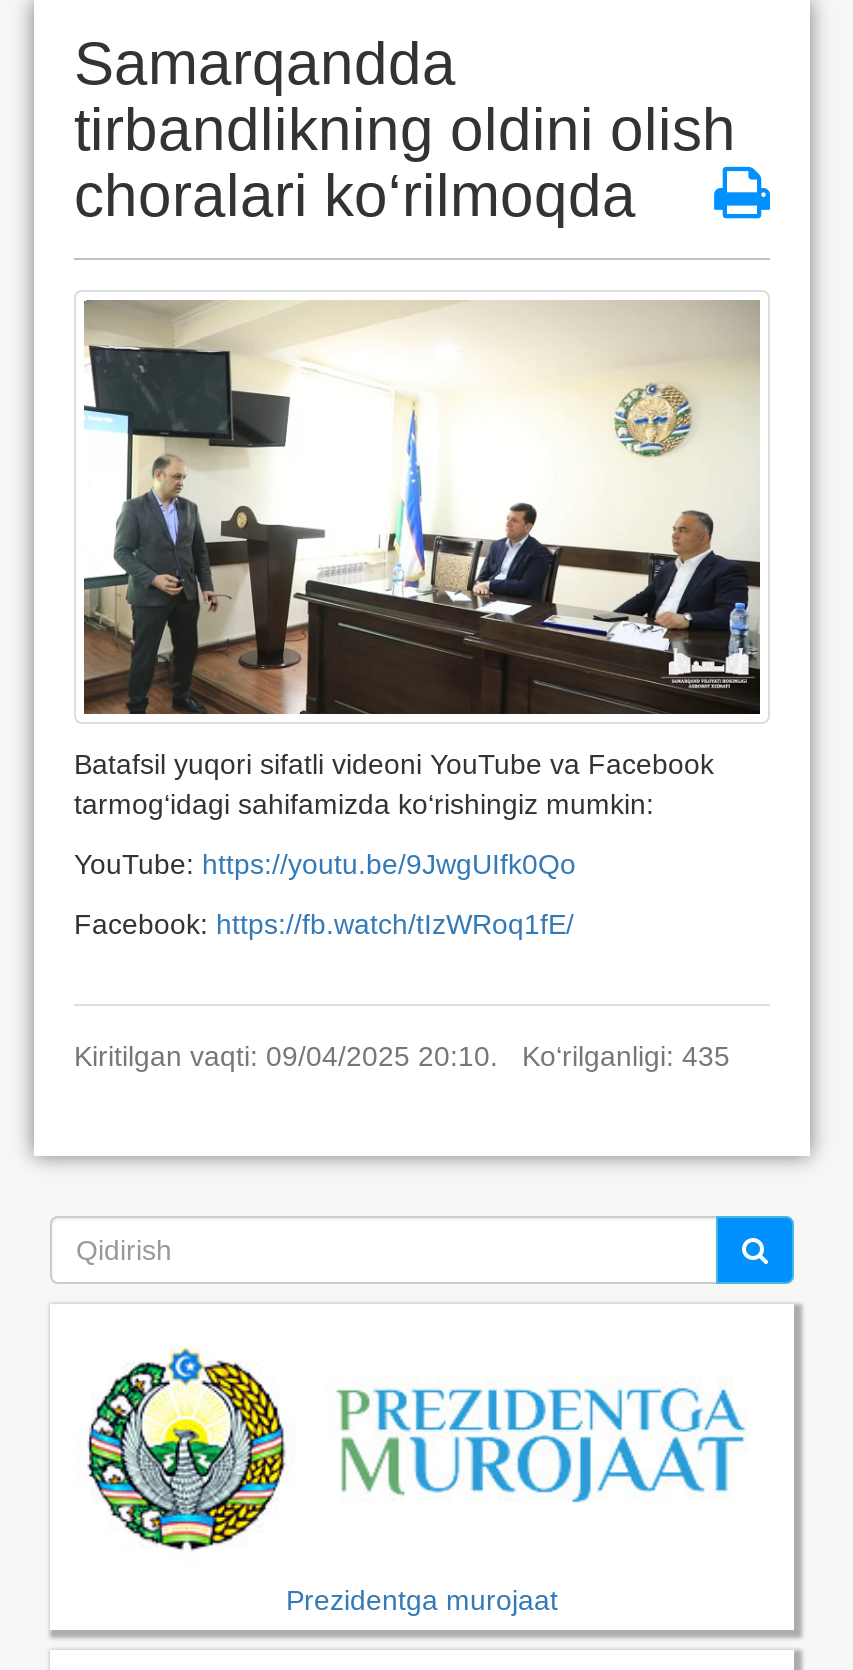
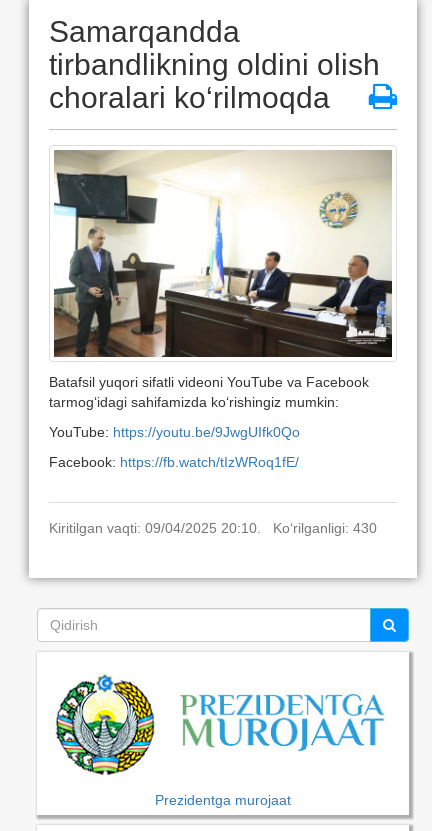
[74,1039,730,1071] Kiritilgan vaqti: 09/04/2025 20:10. Ko‘rilganligi: 435 -> [49,519,377,535] Kiritilgan vaqti: 09/04/2025 20:10. Ko‘rilganligi: 430

